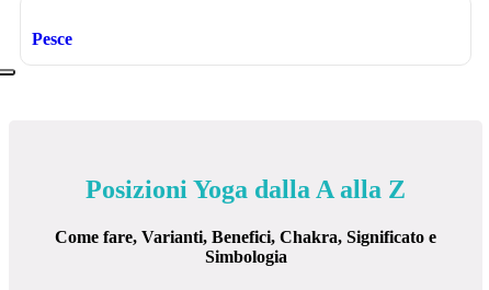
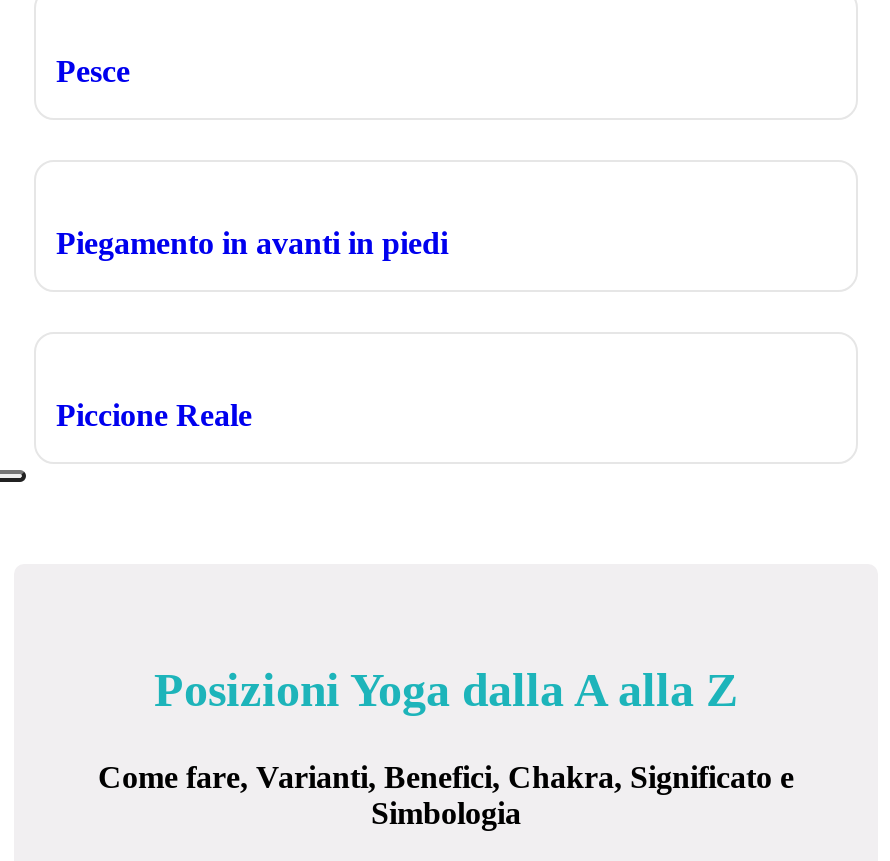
none -> [56,226,448,260] Piegamento in avanti in piedi
none -> [56,398,252,432] Piccione Reale

